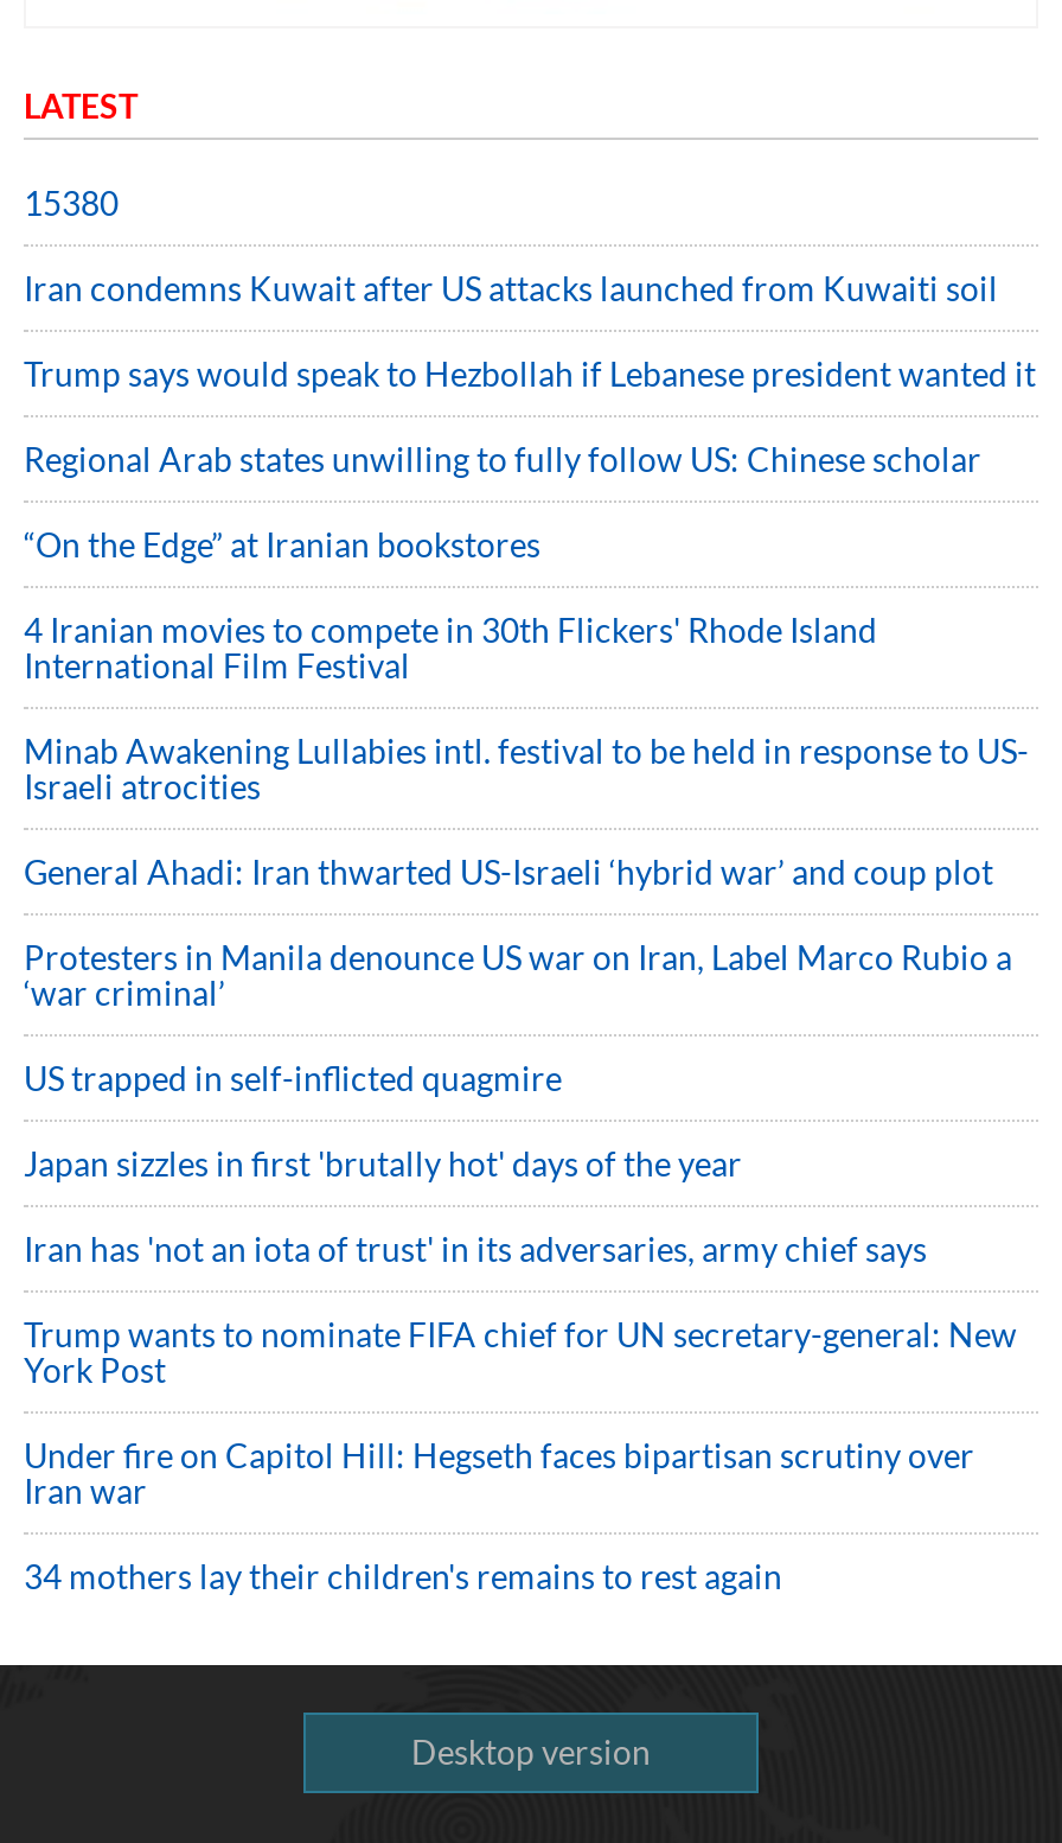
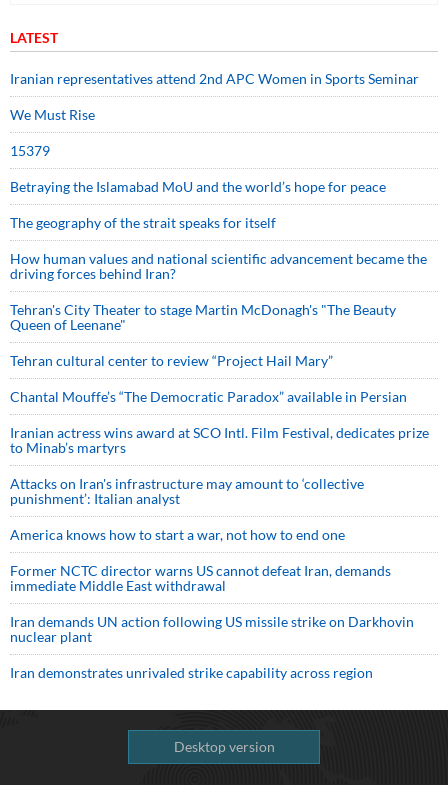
[24,183,119,224] 15380 -> [10,70,419,87] Iranian representatives attend 2nd APC Women in Sports Seminar
[24,269,998,309] Iran condemns Kuwait after US attacks launched from Kuwaiti soil -> [10,106,95,123] We Must Rise
[24,354,1036,394] Trump says would speak to Hezbollah if Lebanese president wanted it -> [10,142,50,159] 15379
[24,440,981,480] Regional Arab states unwilling to fully follow US: Chinese scholar -> [10,178,386,195] Betraying the Islamabad MoU and the world’s hope for peace
[24,525,540,565] “On the Edge” at Iranian bookstores -> [10,214,276,231] The geography of the strait speaks for itself
[24,610,877,686] 4 Iranian movies to compete in 30th Flickers' Rhode Island | International Film Festival -> [10,250,427,282] How human values and national scientific advancement became the | driving forces behind Iran?
[24,731,1029,807] Minab Awakening Lullabies intl. festival to be held in response to US- | Israeli atrocities -> [10,301,396,333] Tehran's City Theater to stage Martin McDonagh's "The Beauty | Queen of Leenane"
[24,852,993,893] General Ahadi: Iran thwarted US-Israeli ‘hybrid war’ and coup plot -> [10,352,333,369] Tehran cultural center to review “Project Hail Mary”
[24,938,1012,1014] Protesters in Manila denounce US war on Iran, Label Marco Rubio a | ‘war criminal’ -> [10,388,407,405] Chantal Mouffe’s “The Democratic Paradox” available in Persian
[24,1059,569,1099] US trapped in self-inflicted quagmire -> [10,424,429,456] Iranian actress wins award at SCO Intl. Film Festival, dedicates prize | to Minab’s martyrs
[24,1144,742,1184] Japan sizzles in first 'brutally hot' days of the year -> [10,475,364,507] Attacks on Iran's infrastructure may amount to ‘collective | punishment’: Italian analyst
[24,1229,934,1270] Iran has 'not an iota of trust' in its adversaries, army chief says -> [10,526,345,543] America knows how to start a war, not how to end one
[24,1315,1017,1391] Trump wants to nominate FIFA chief for UN secretary-general: New | York Post -> [10,562,391,594] Former NCTC director warns US cannot defeat Iran, demands | immediate Middle East withdrawal
[24,1436,974,1512] Under fire on Capitol Hill: Hegseth faces bipartisan scrutiny over | Iran war -> [10,613,414,645] Iran demands UN action following US missile strike on Darkhovin | nuclear plant
[24,1557,782,1597] 34 mothers lay their children's remains to rest again -> [10,664,373,681] Iran demonstrates unrivaled strike capability across region

